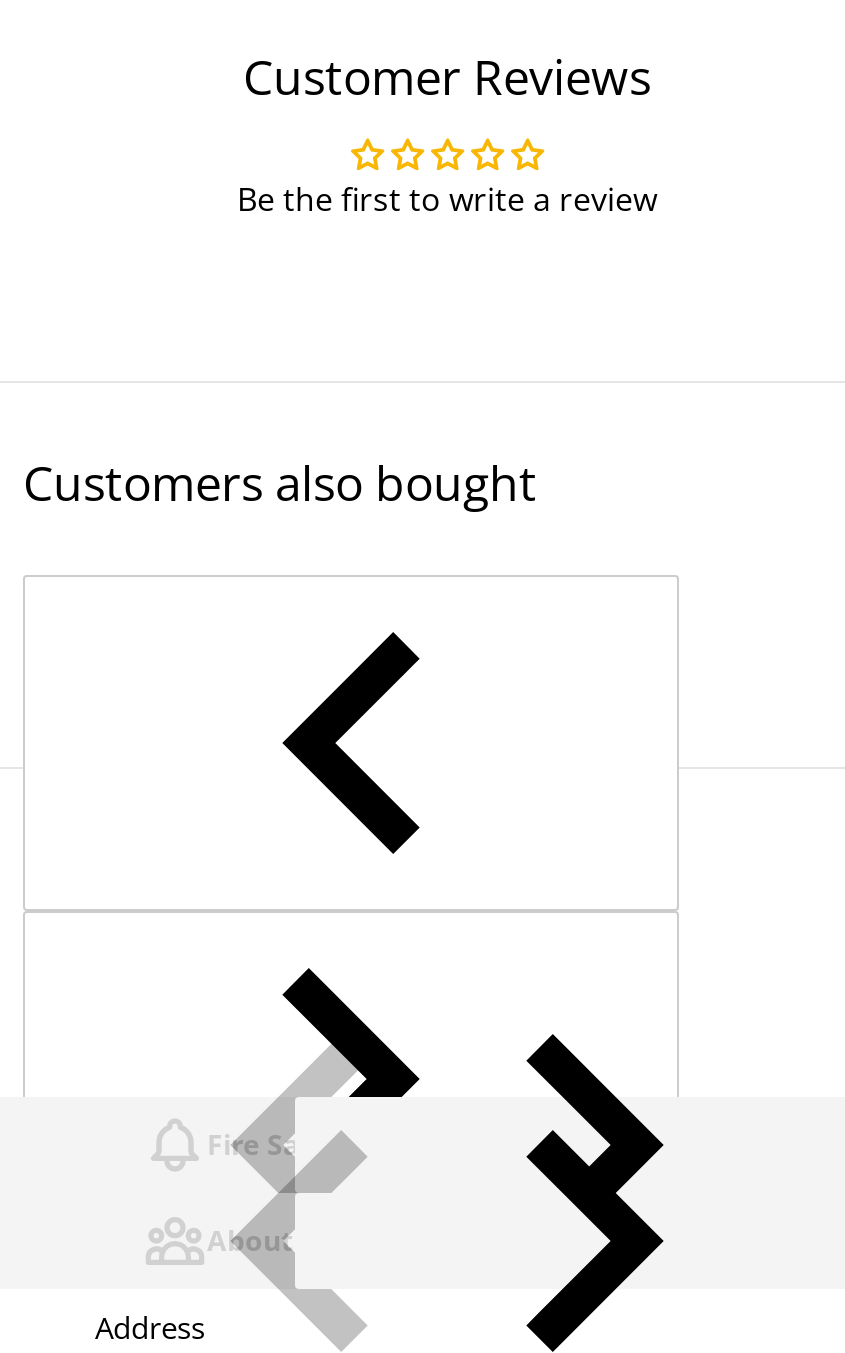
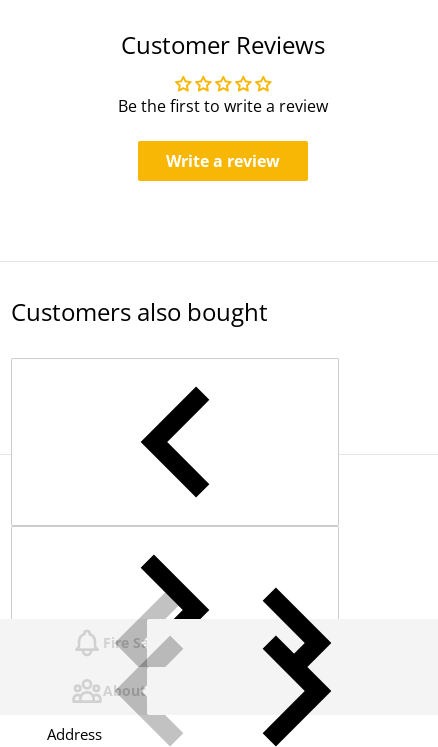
none -> [166,150,280,172] Write a review

